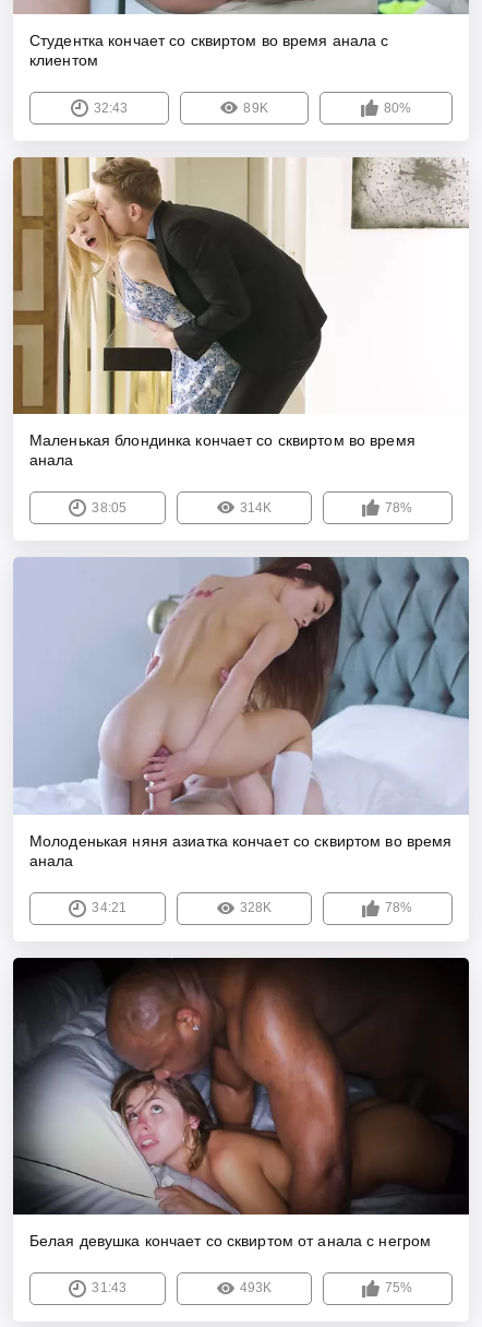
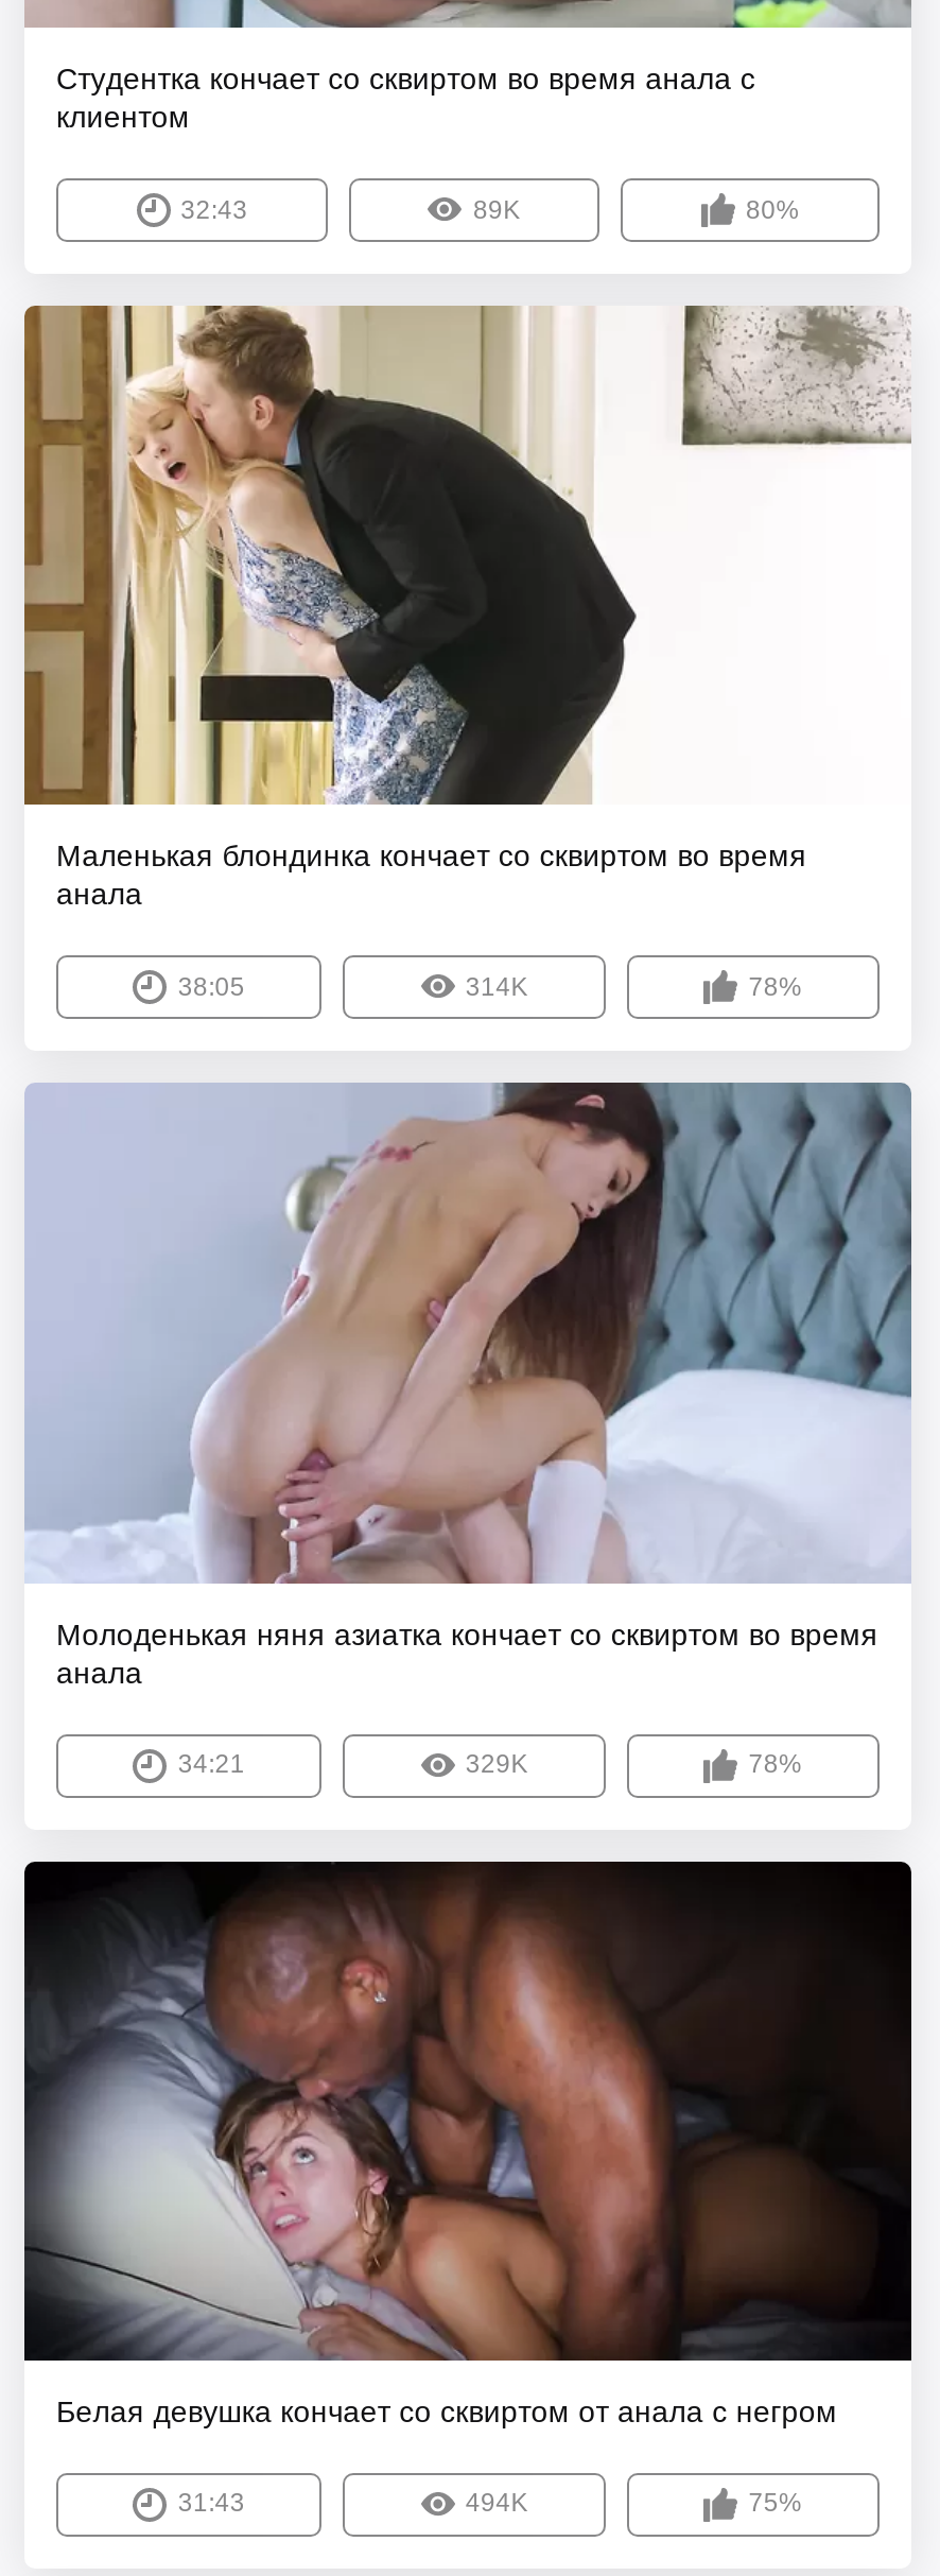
[240,900,272,915] 328K -> [466,1749,528,1779] 329K
[240,1280,272,1295] 493K -> [466,2488,528,2518] 494K

